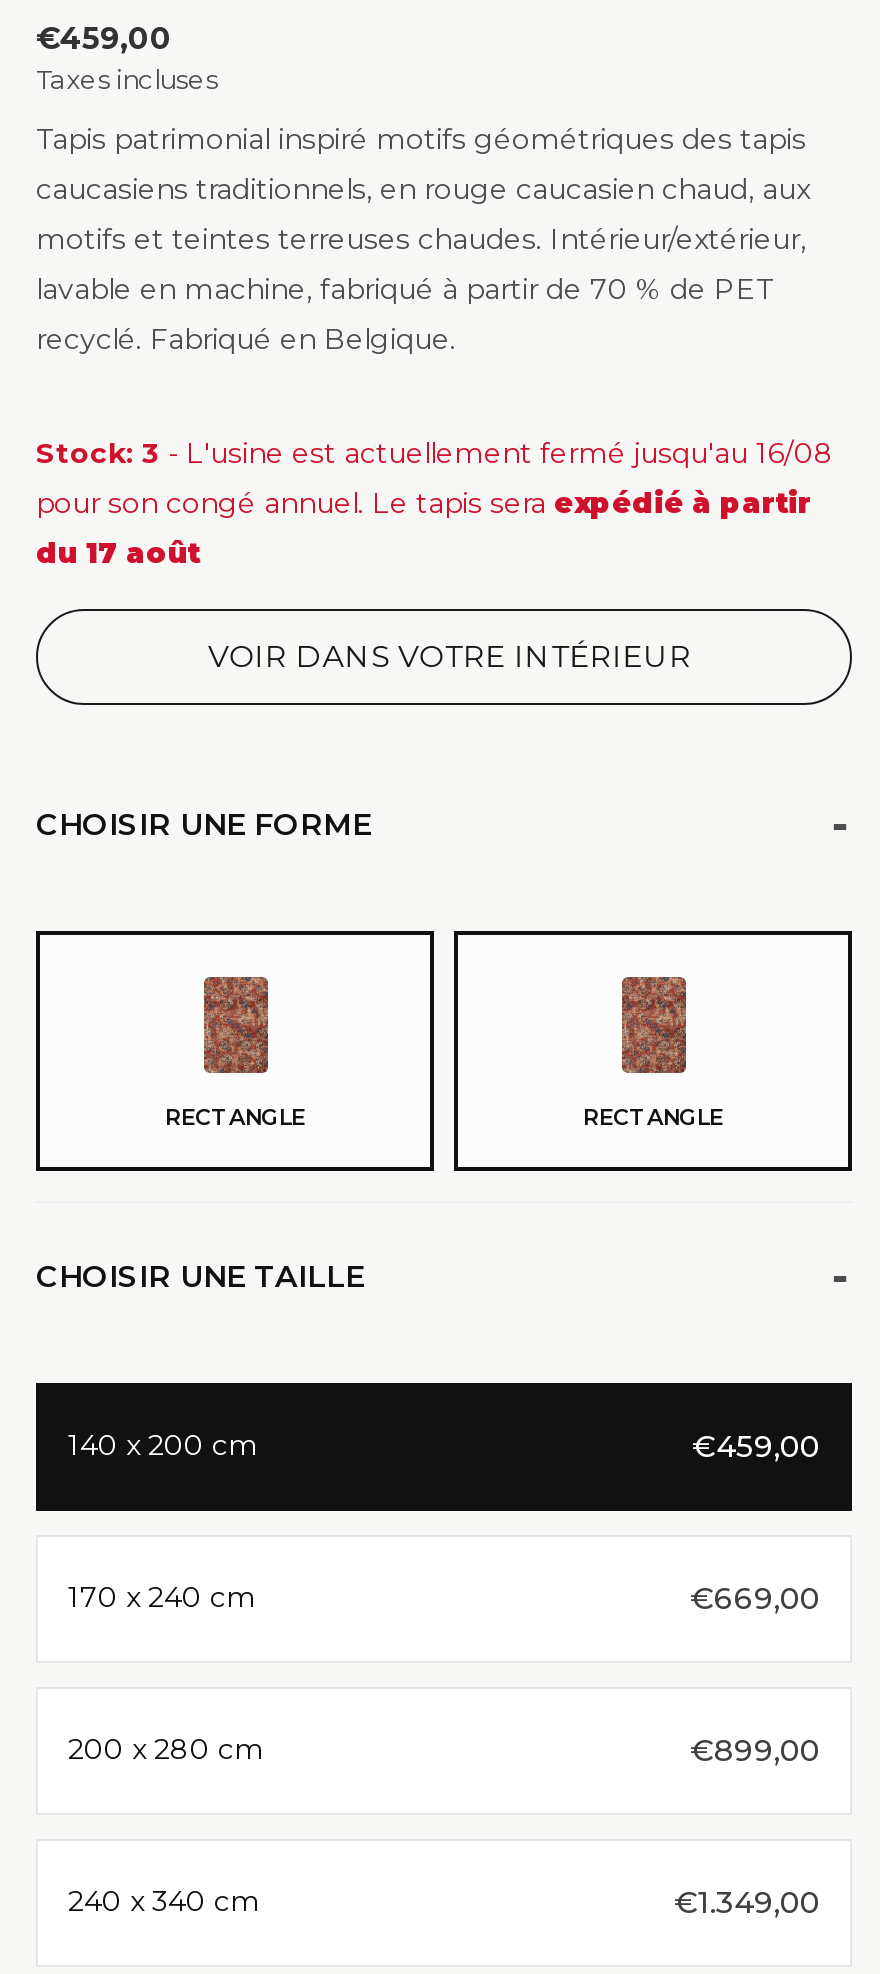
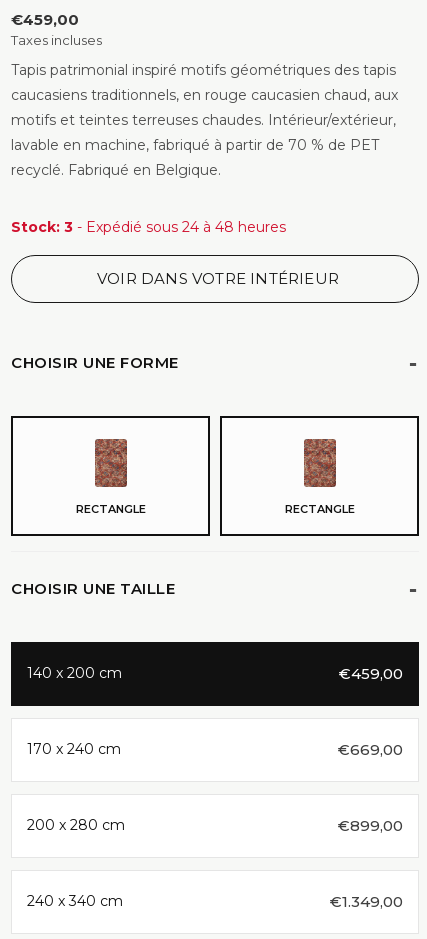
[36,434,834,570] Stock: 3 - L'usine est actuellement fermé jusqu'au 16/08 | pour son congé annuel. Le tapis sera expédié à partir | du 17 août -> [11,217,286,235] Stock: 3 - Expédié sous 24 à 48 heures

